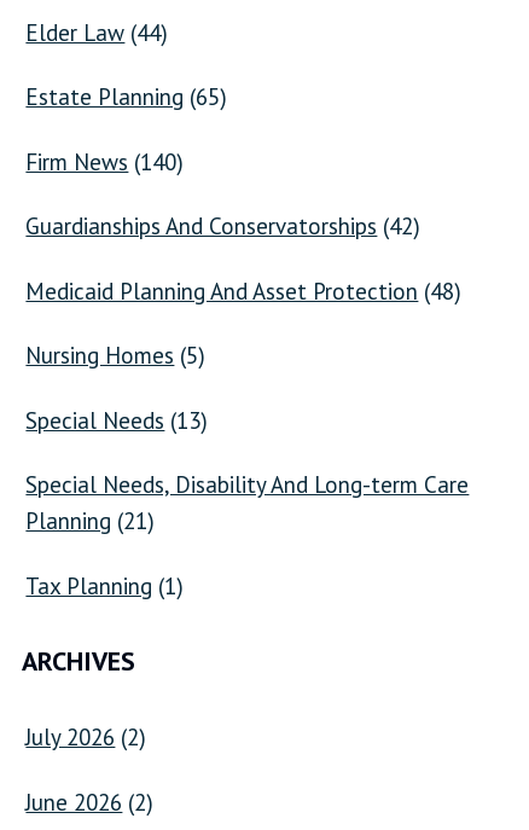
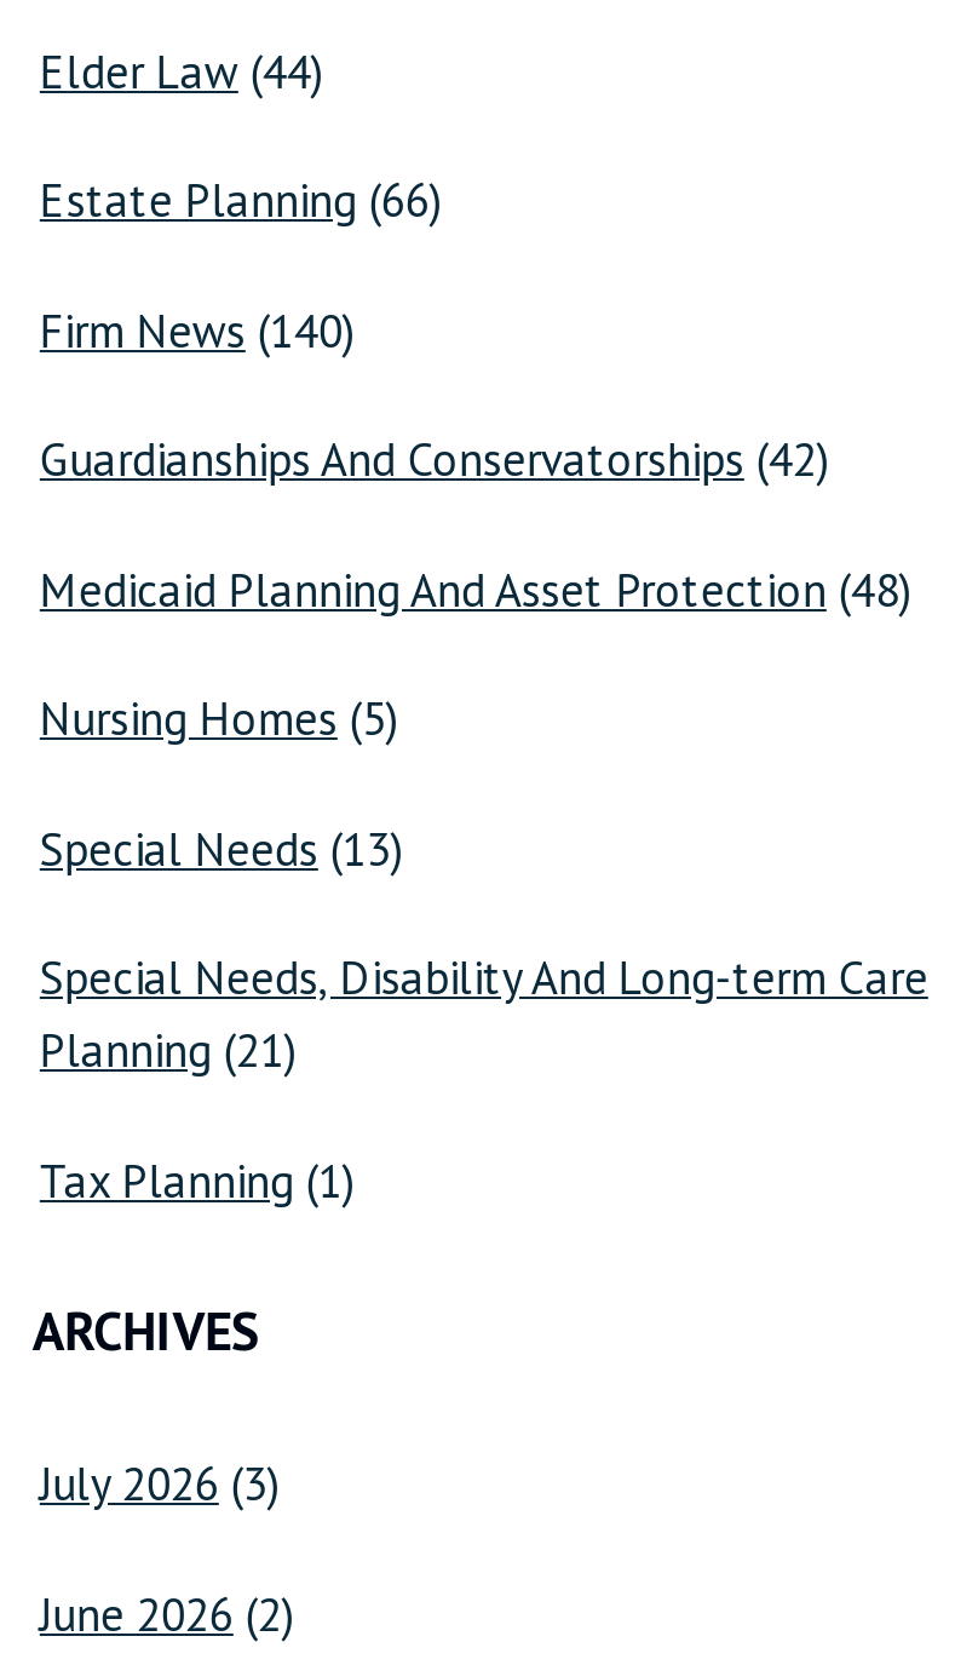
[26,82,228,111] Estate Planning (65) -> [40,171,444,229] Estate Planning (66)
[26,722,147,751] July 2026 (2) -> [40,1454,282,1512] July 2026 (3)

